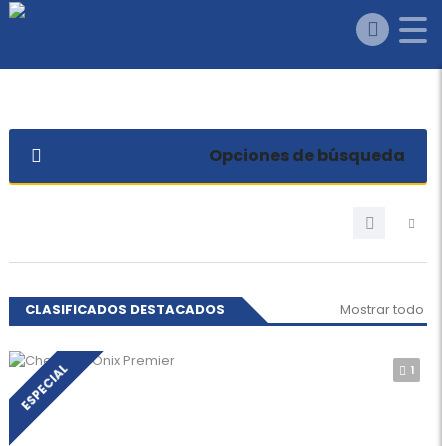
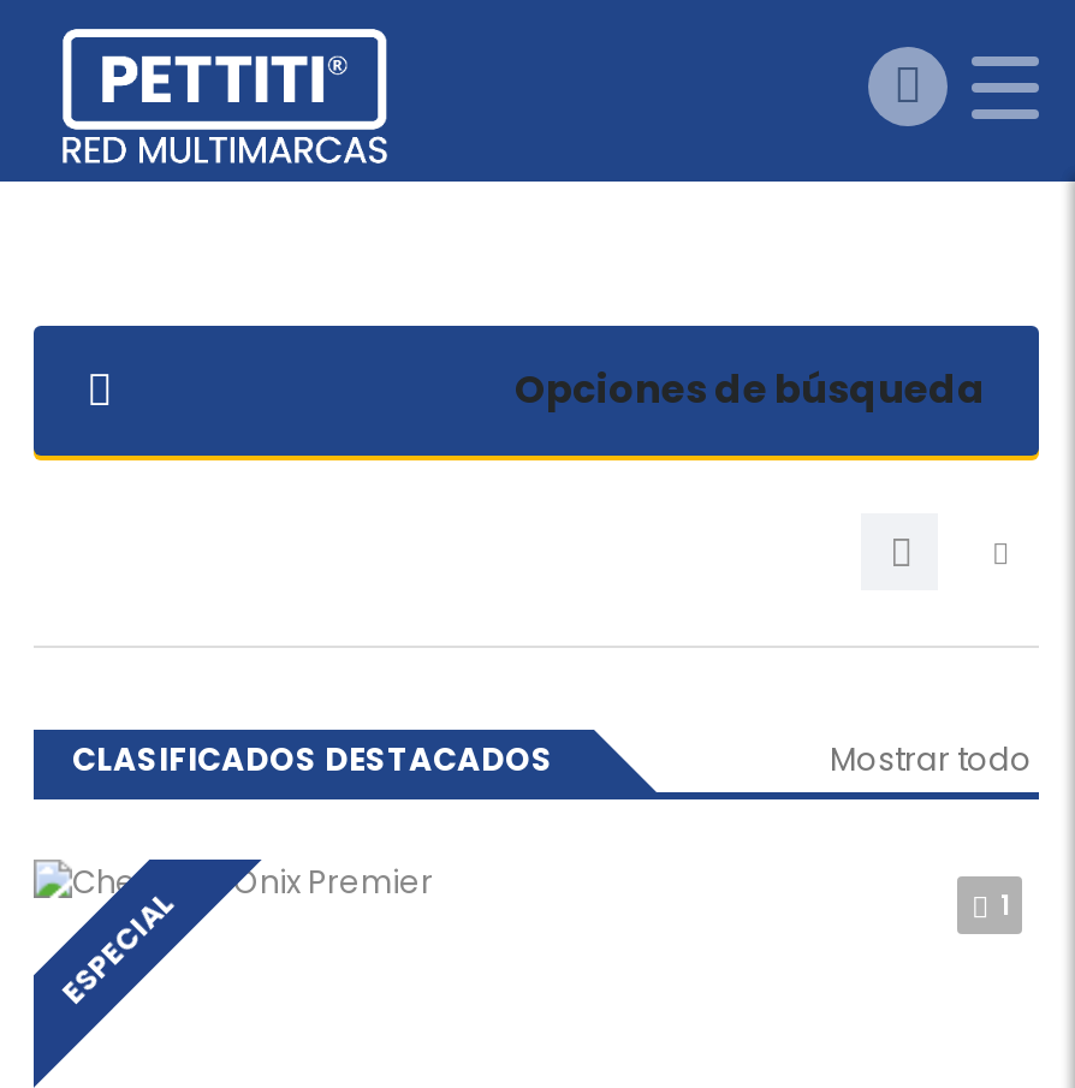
none -> [34,20,390,167] [image]

